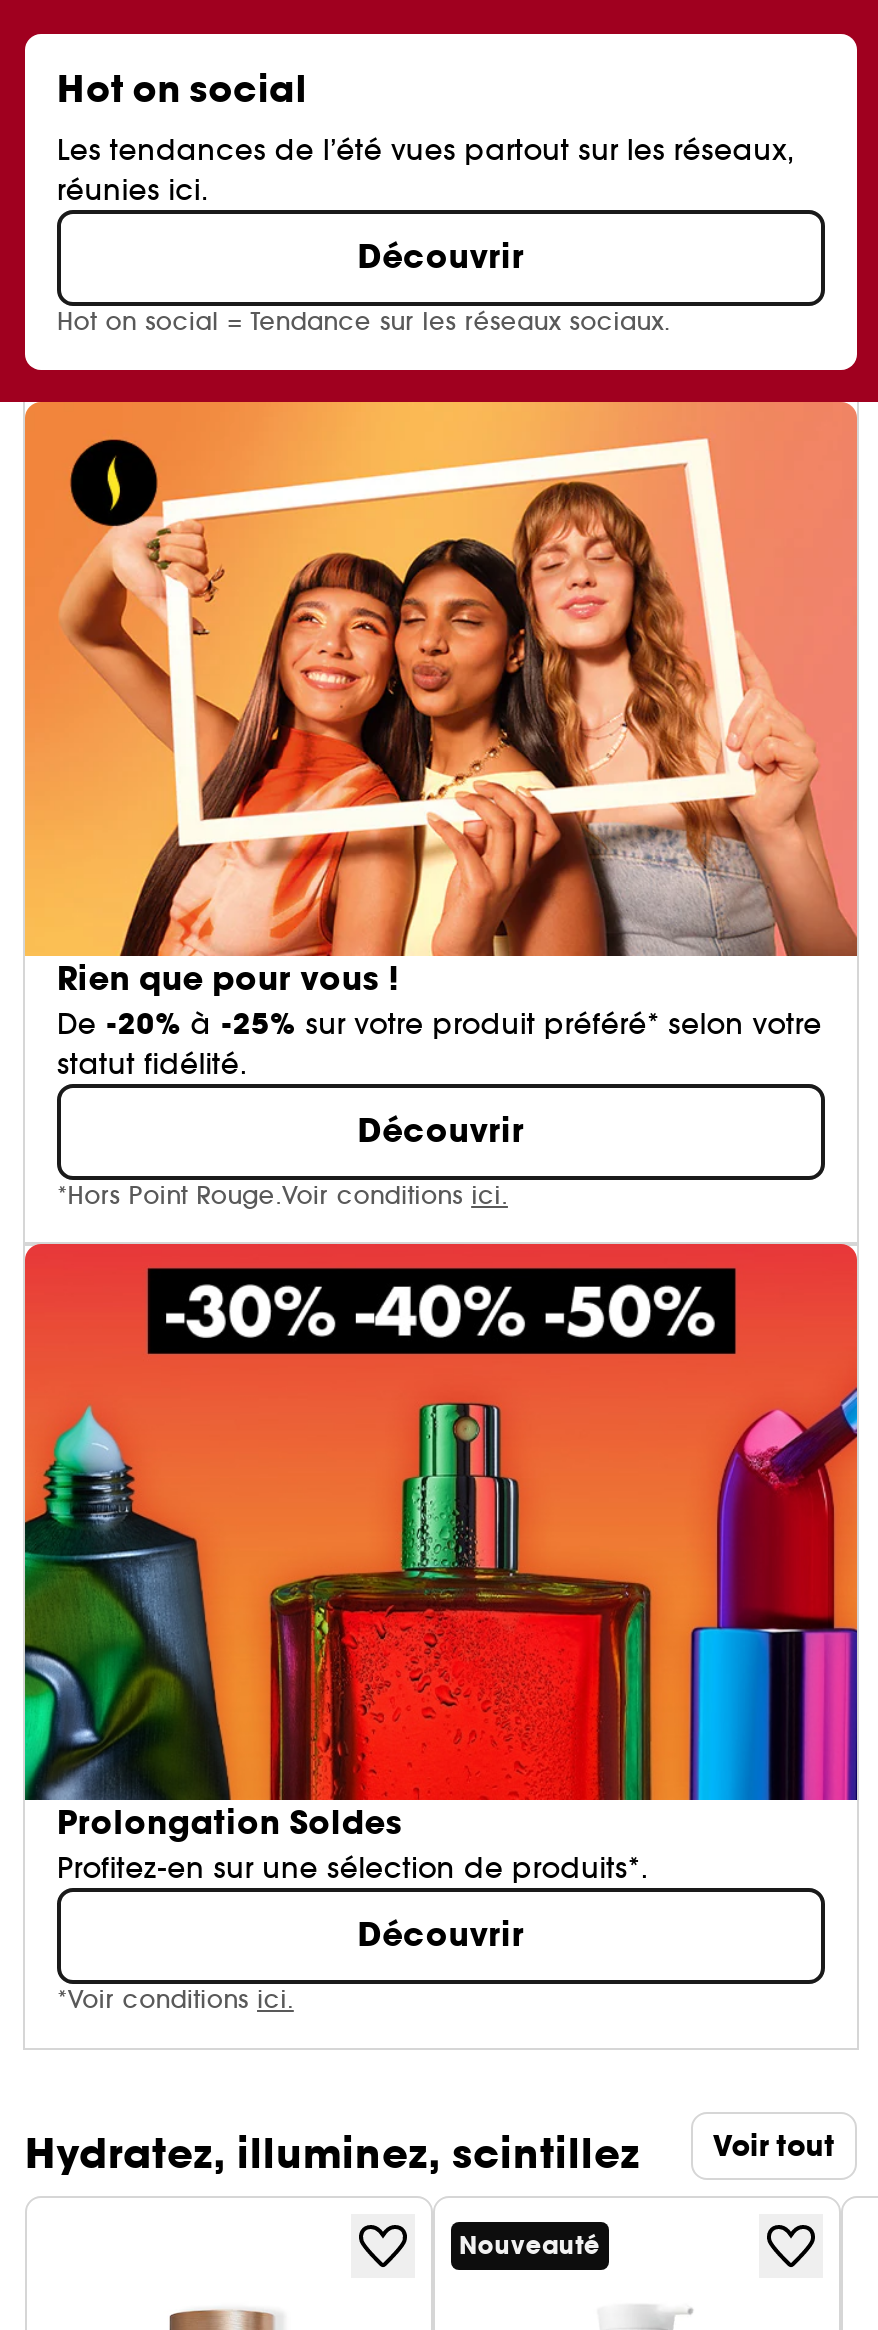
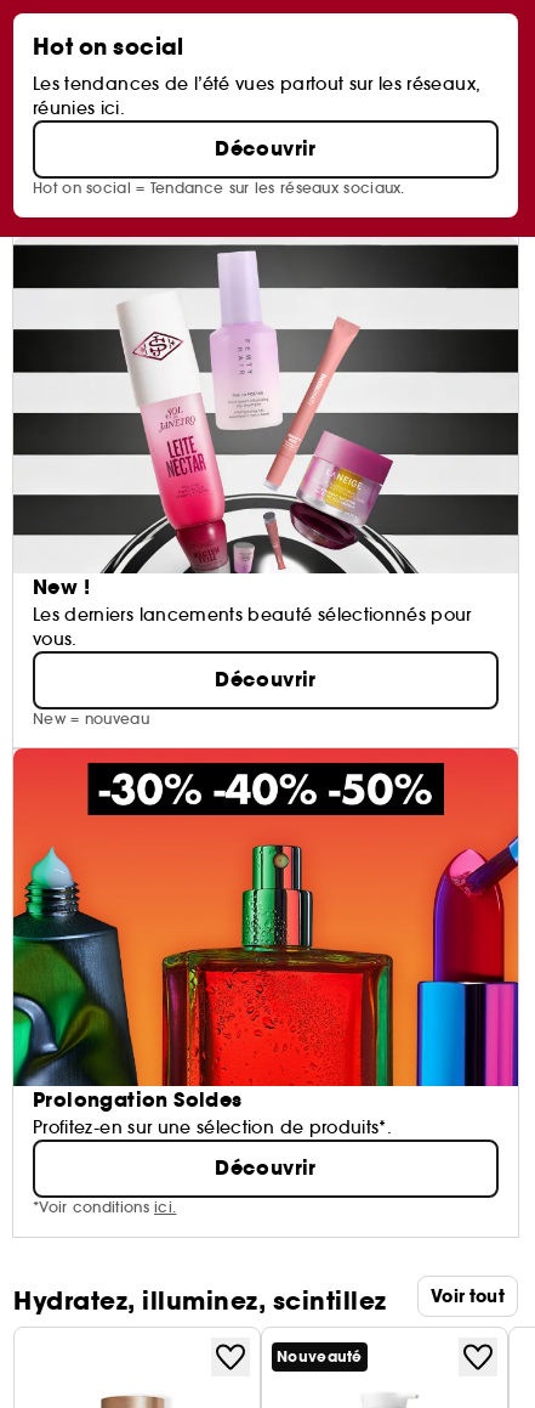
[23,400,859,1082] [image] | Rien que pour vous ! | De -20% à -25% sur votre produit préféré* selon votre | statut fidélité. -> [12,236,519,650] [image] | New ! | Les derniers lancements beauté sélectionnés pour | vous.
[57,1180,508,1210] *Hors Point Rouge.Voir conditionsici. -> [33,710,149,728] New = nouveau

